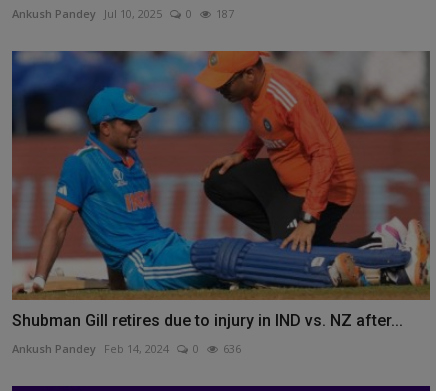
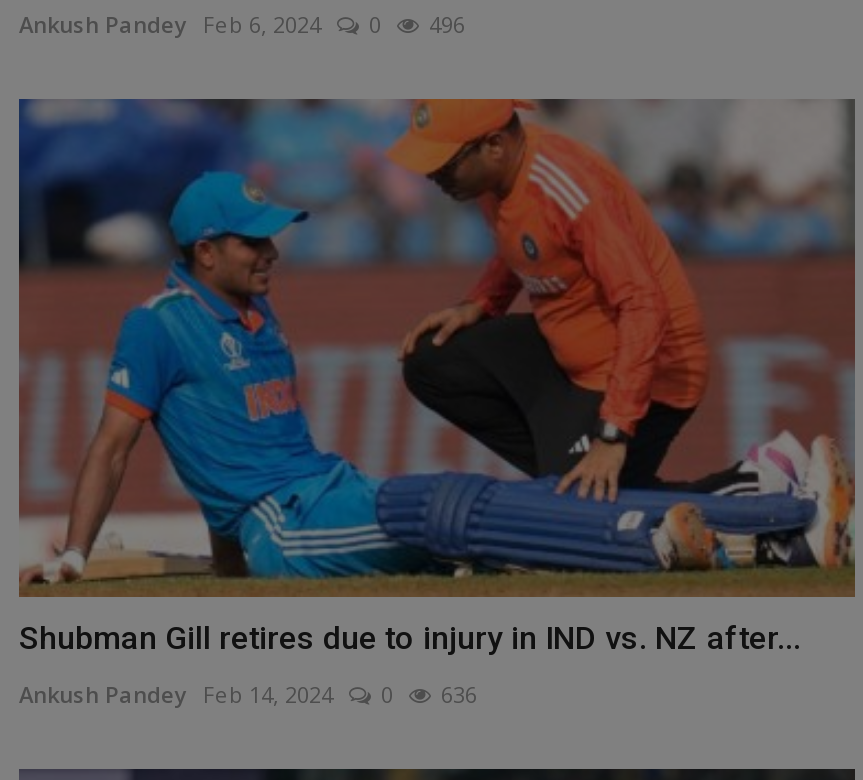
[12,6,162,21] Ankush Pandey Jul 10, 2025 -> [19,10,321,40] Ankush Pandey Feb 6, 2024
[216,6,234,21] 187 -> [429,10,465,40] 496

